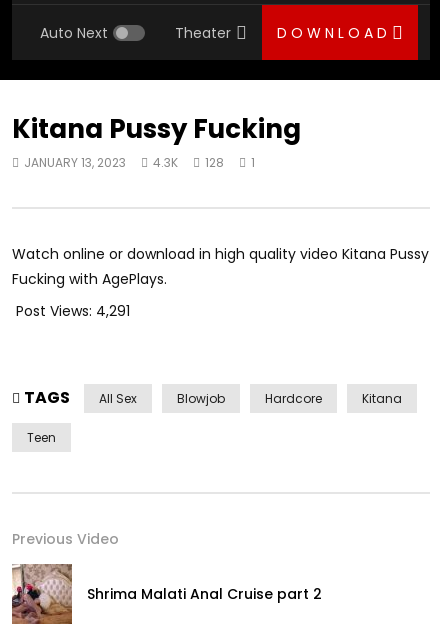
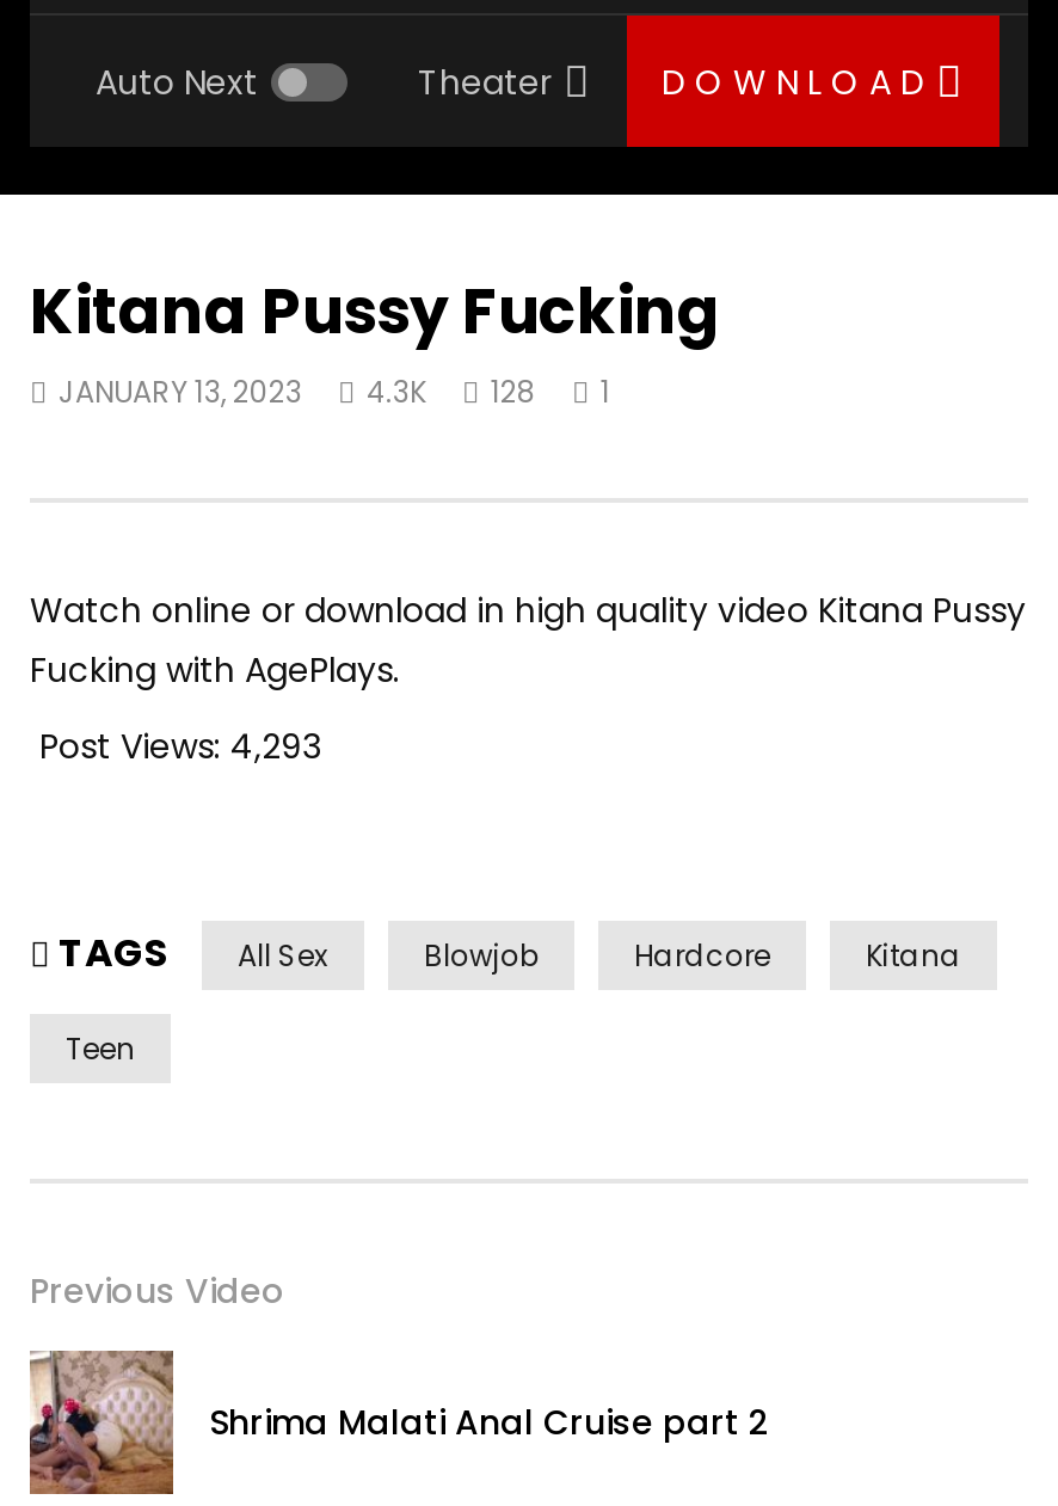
[16,301,130,321] Post Views: 4,291 -> [39,723,321,771] Post Views: 4,293

